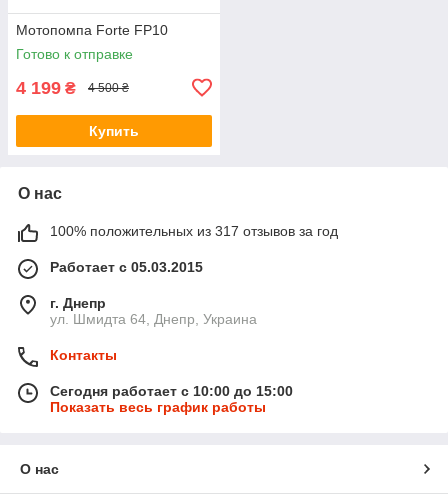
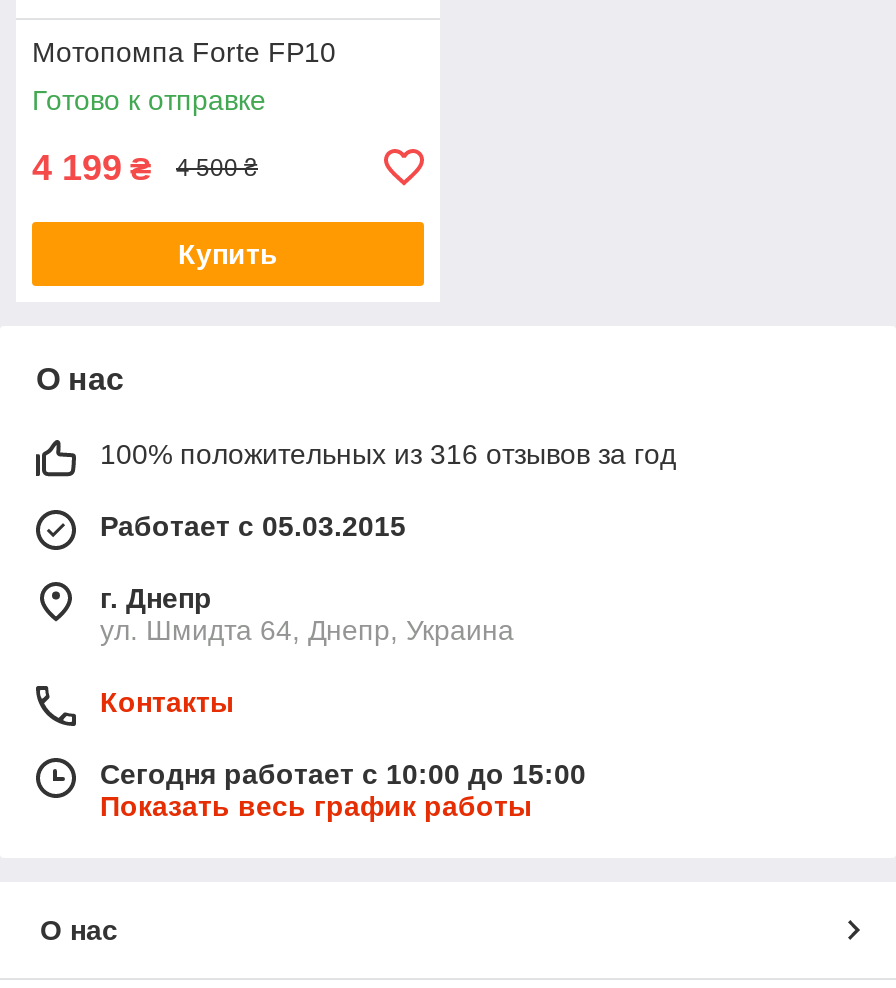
[50,223,338,239] 100% положительных из 317 отзывов за год -> [100,438,676,470] 100% положительных из 316 отзывов за год

